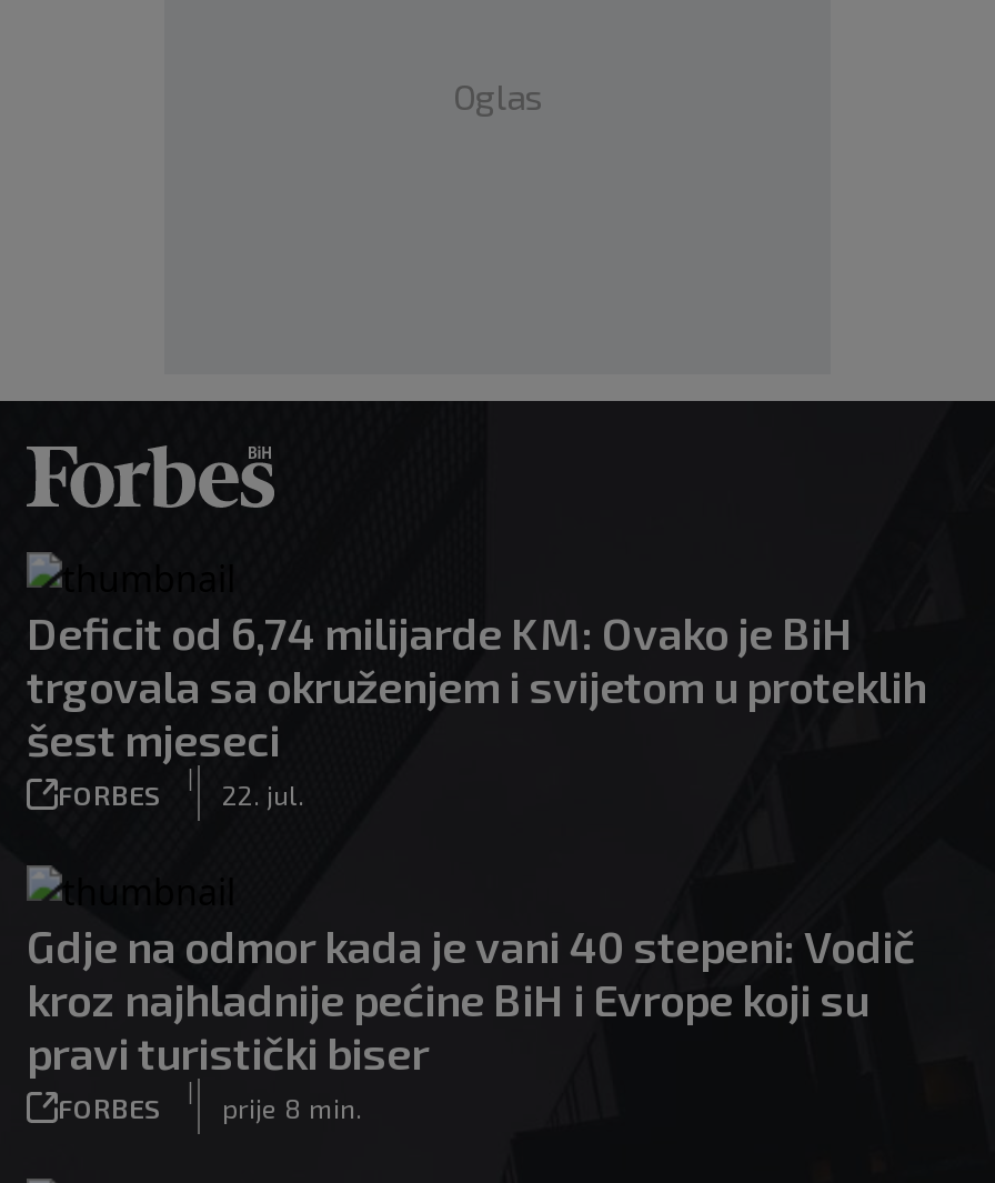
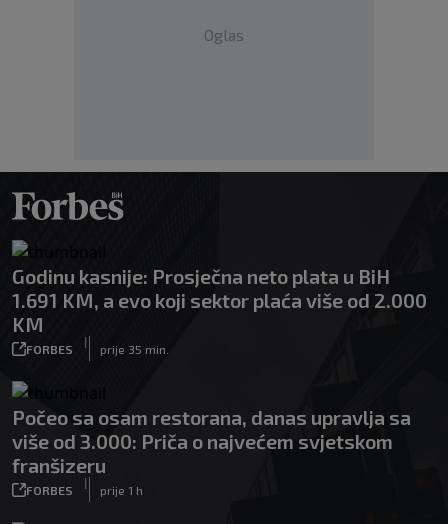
[27,605,926,765] Deficit od 6,74 milijarde KM: Ovako je BiH | trgovala sa okruženjem i svijetom u proteklih | šest mjeseci -> [12,264,427,336] Godinu kasnije: Prosječna neto plata u BiH | 1.691 KM, a evo koji sektor plaća više od 2.000 | KM
[58,778,304,809] FORBES 22. jul. -> [26,341,169,355] FORBES prije 35 min.
[27,919,915,1079] Gdje na odmor kada je vani 40 stepeni: Vodič | kroz najhladnije pećine BiH i Evrope koji su | pravi turistički biser -> [12,405,411,477] Počeo sa osam restorana, danas upravlja sa | više od 3.000: Priča o najvećem svjetskom | franšizeru
[58,1091,362,1122] FORBES prije 8 min. -> [26,482,143,496] FORBES prije 1 h

